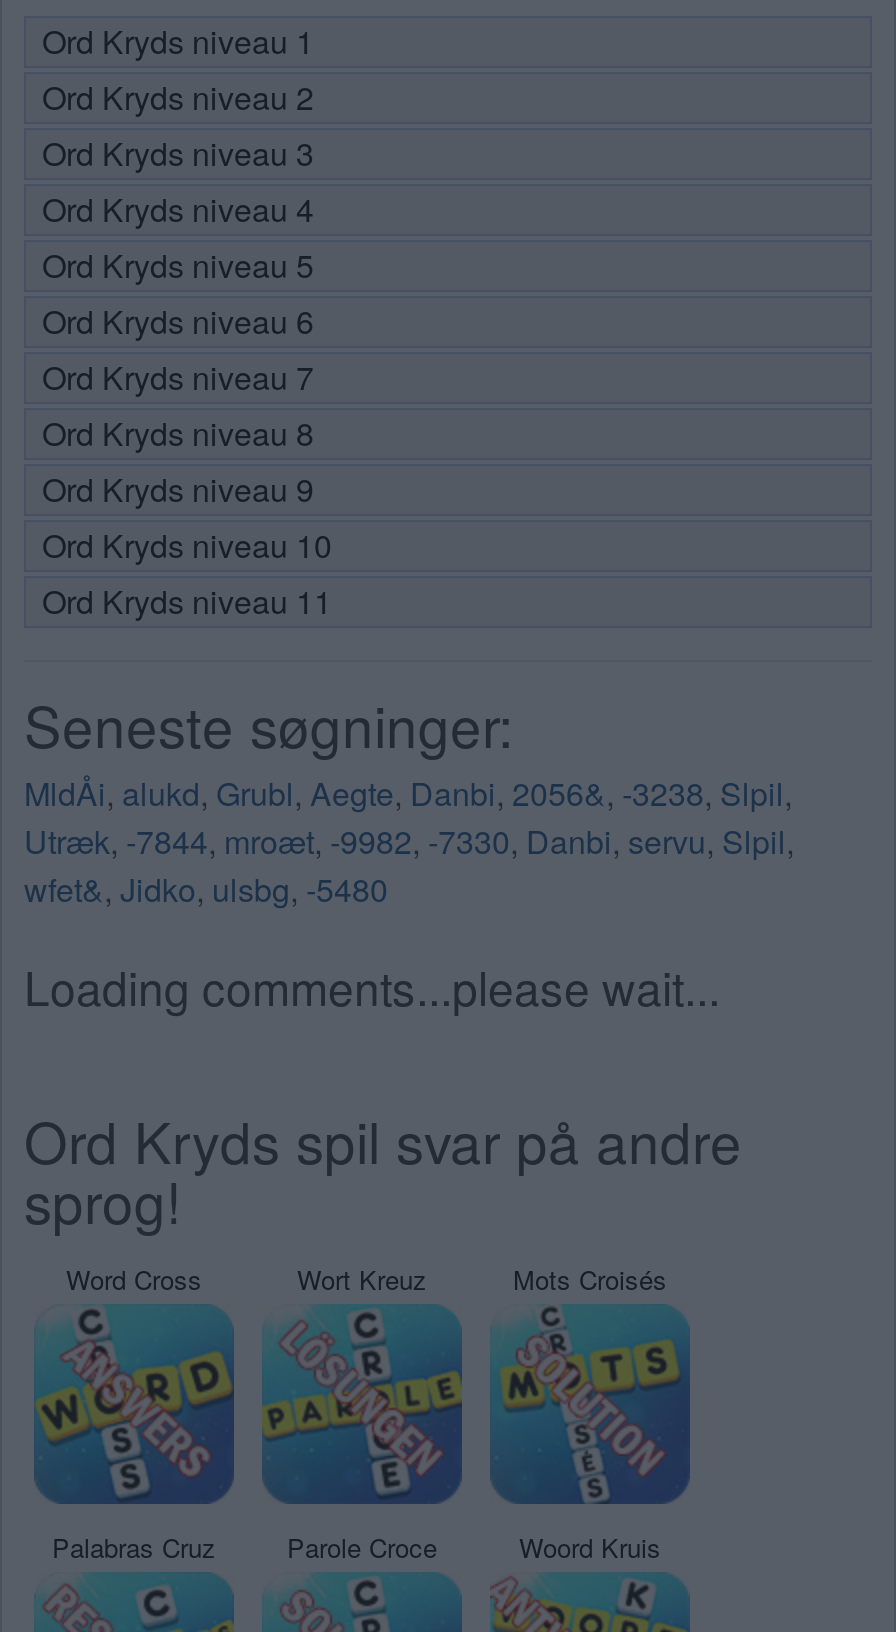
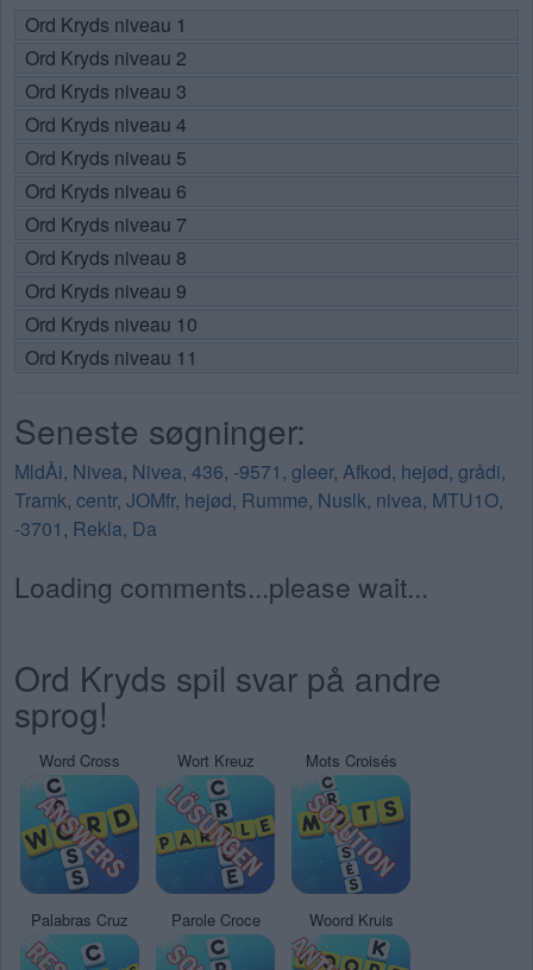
[24,770,794,912] MldÅi, alukd, Grubl, Aegte, Danbi, 2056&, -3238, Slpil, | Utræk, -7844, mroæt, -9982, -7330, Danbi, servu, Slpil, | wfet&, Jidko, ulsbg, -5480 -> [14,458,506,542] MldÅi, Nivea, Nivea, 436, -9571, gleer, Afkod, hejød, grådi, | Tramk, centr, JOMfr, hejød, Rumme, Nuslk, nivea, MTU1O, | -3701, Rekla, Da

